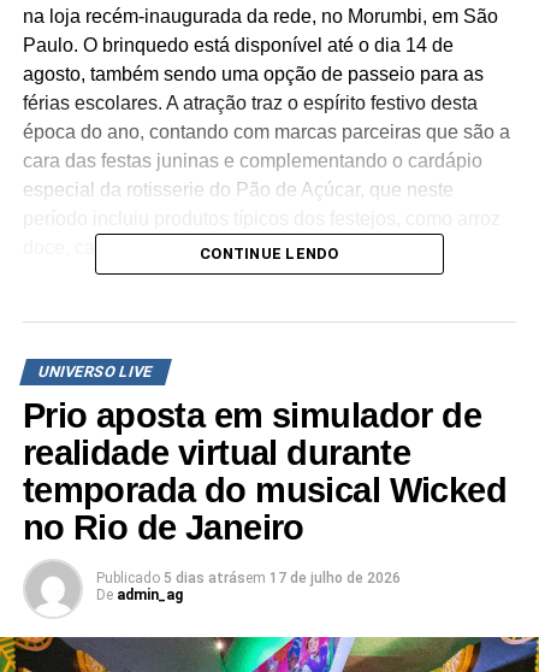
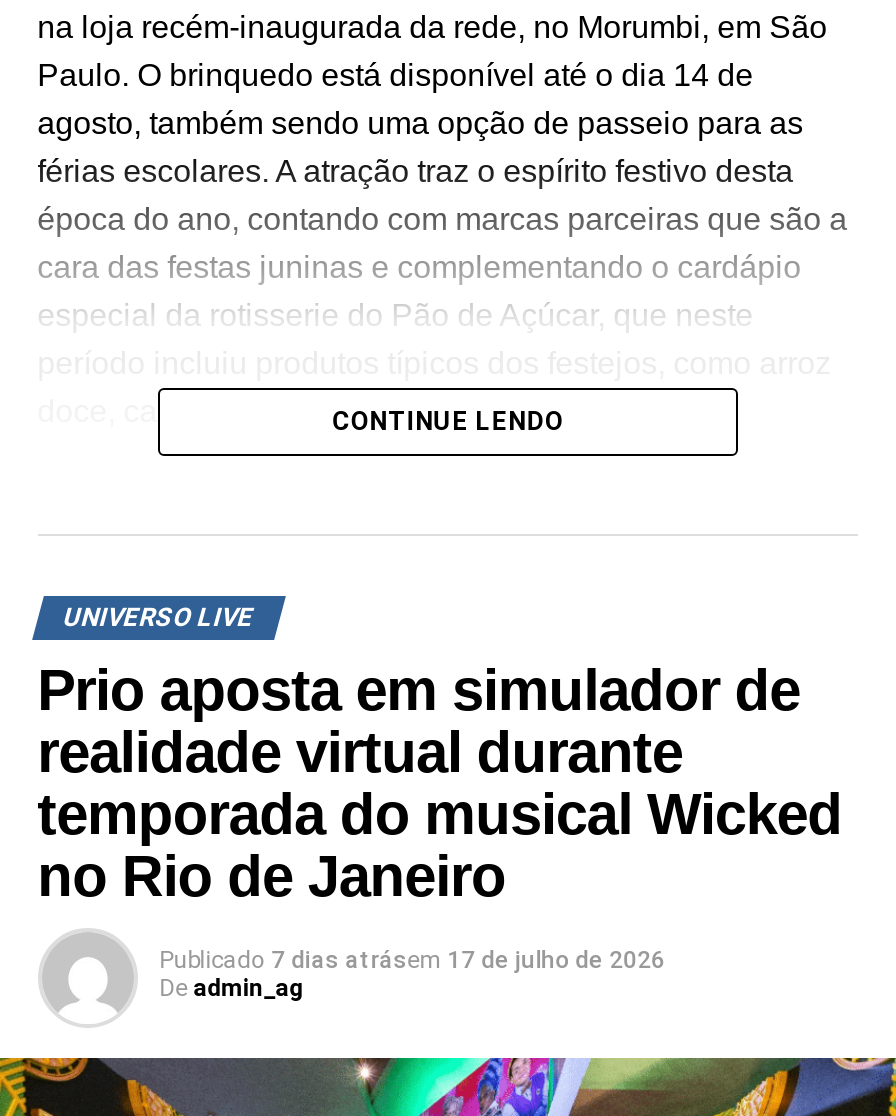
[96,570,400,586] Publicado 5 dias atrásem 17 de julho de 2026 -> [159,946,665,974] Publicado 7 dias atrásem 17 de julho de 2026

